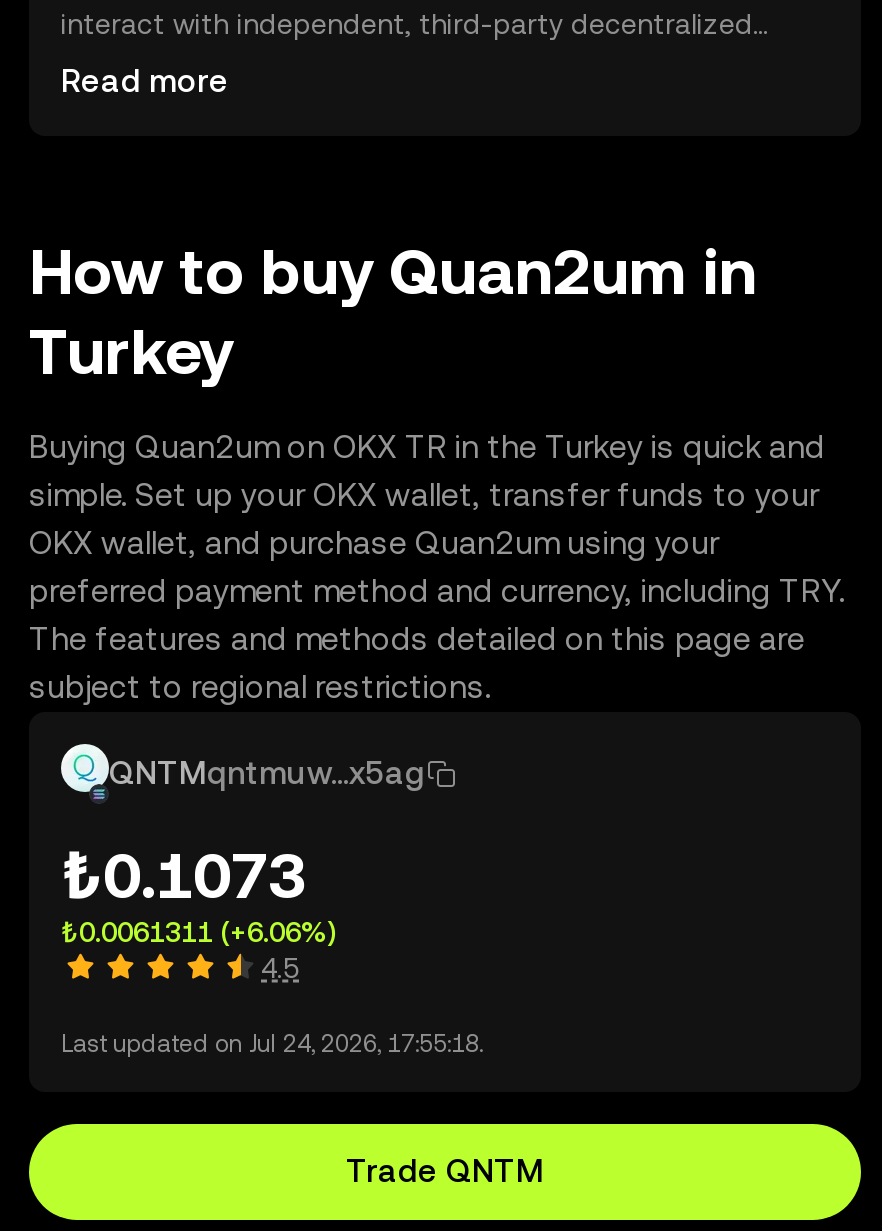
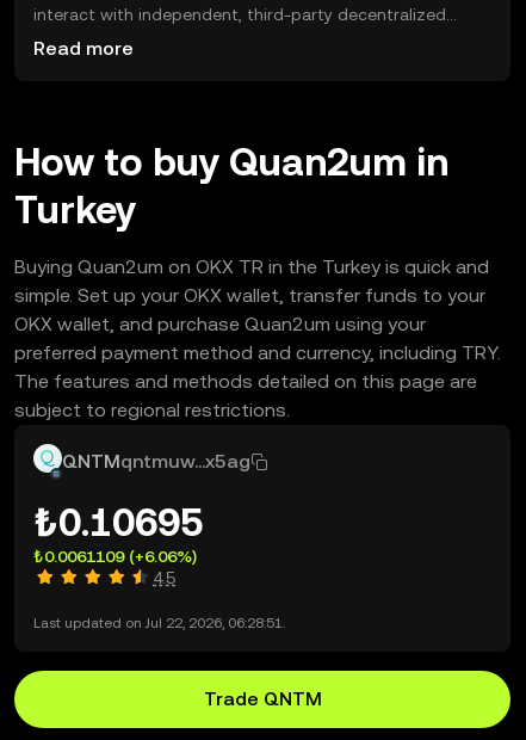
[61,838,307,912] ₺0.1073 -> [33,500,203,544] ₺0.10695
[61,916,335,948] ₺0.0061311 (+6.06%) -> [33,547,197,566] ₺0.0061109 (+6.06%)
[61,1030,483,1058] Last updated on Jul 24, 2026, 17:55:18. -> [33,615,285,631] Last updated on Jul 22, 2026, 06:28:51.

